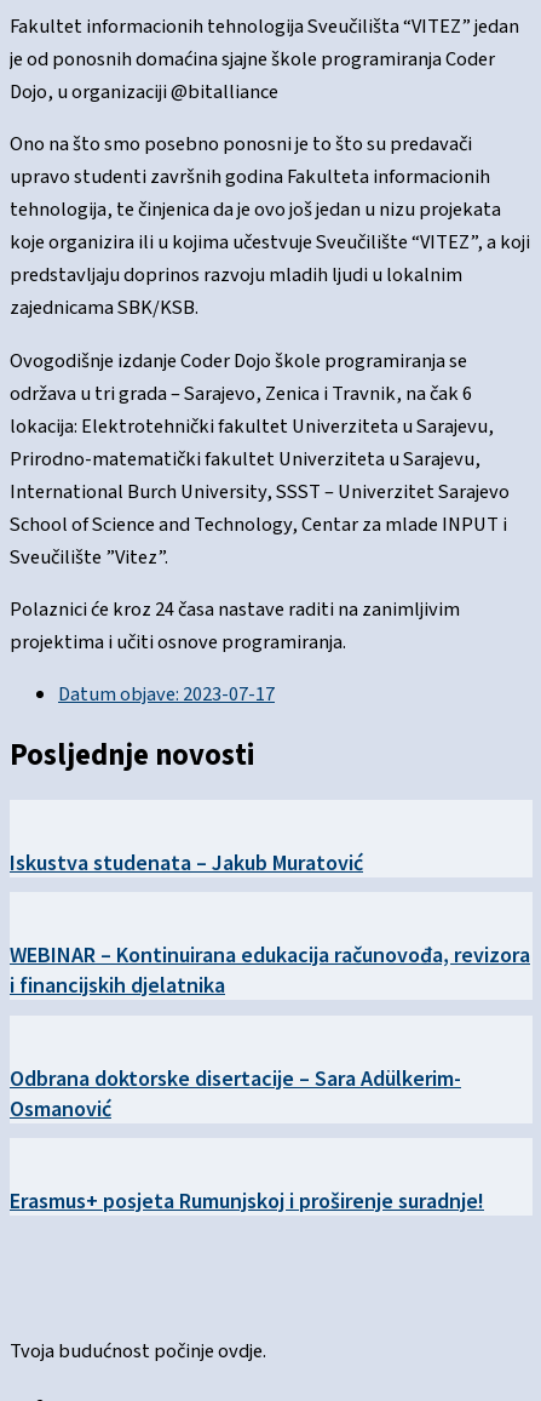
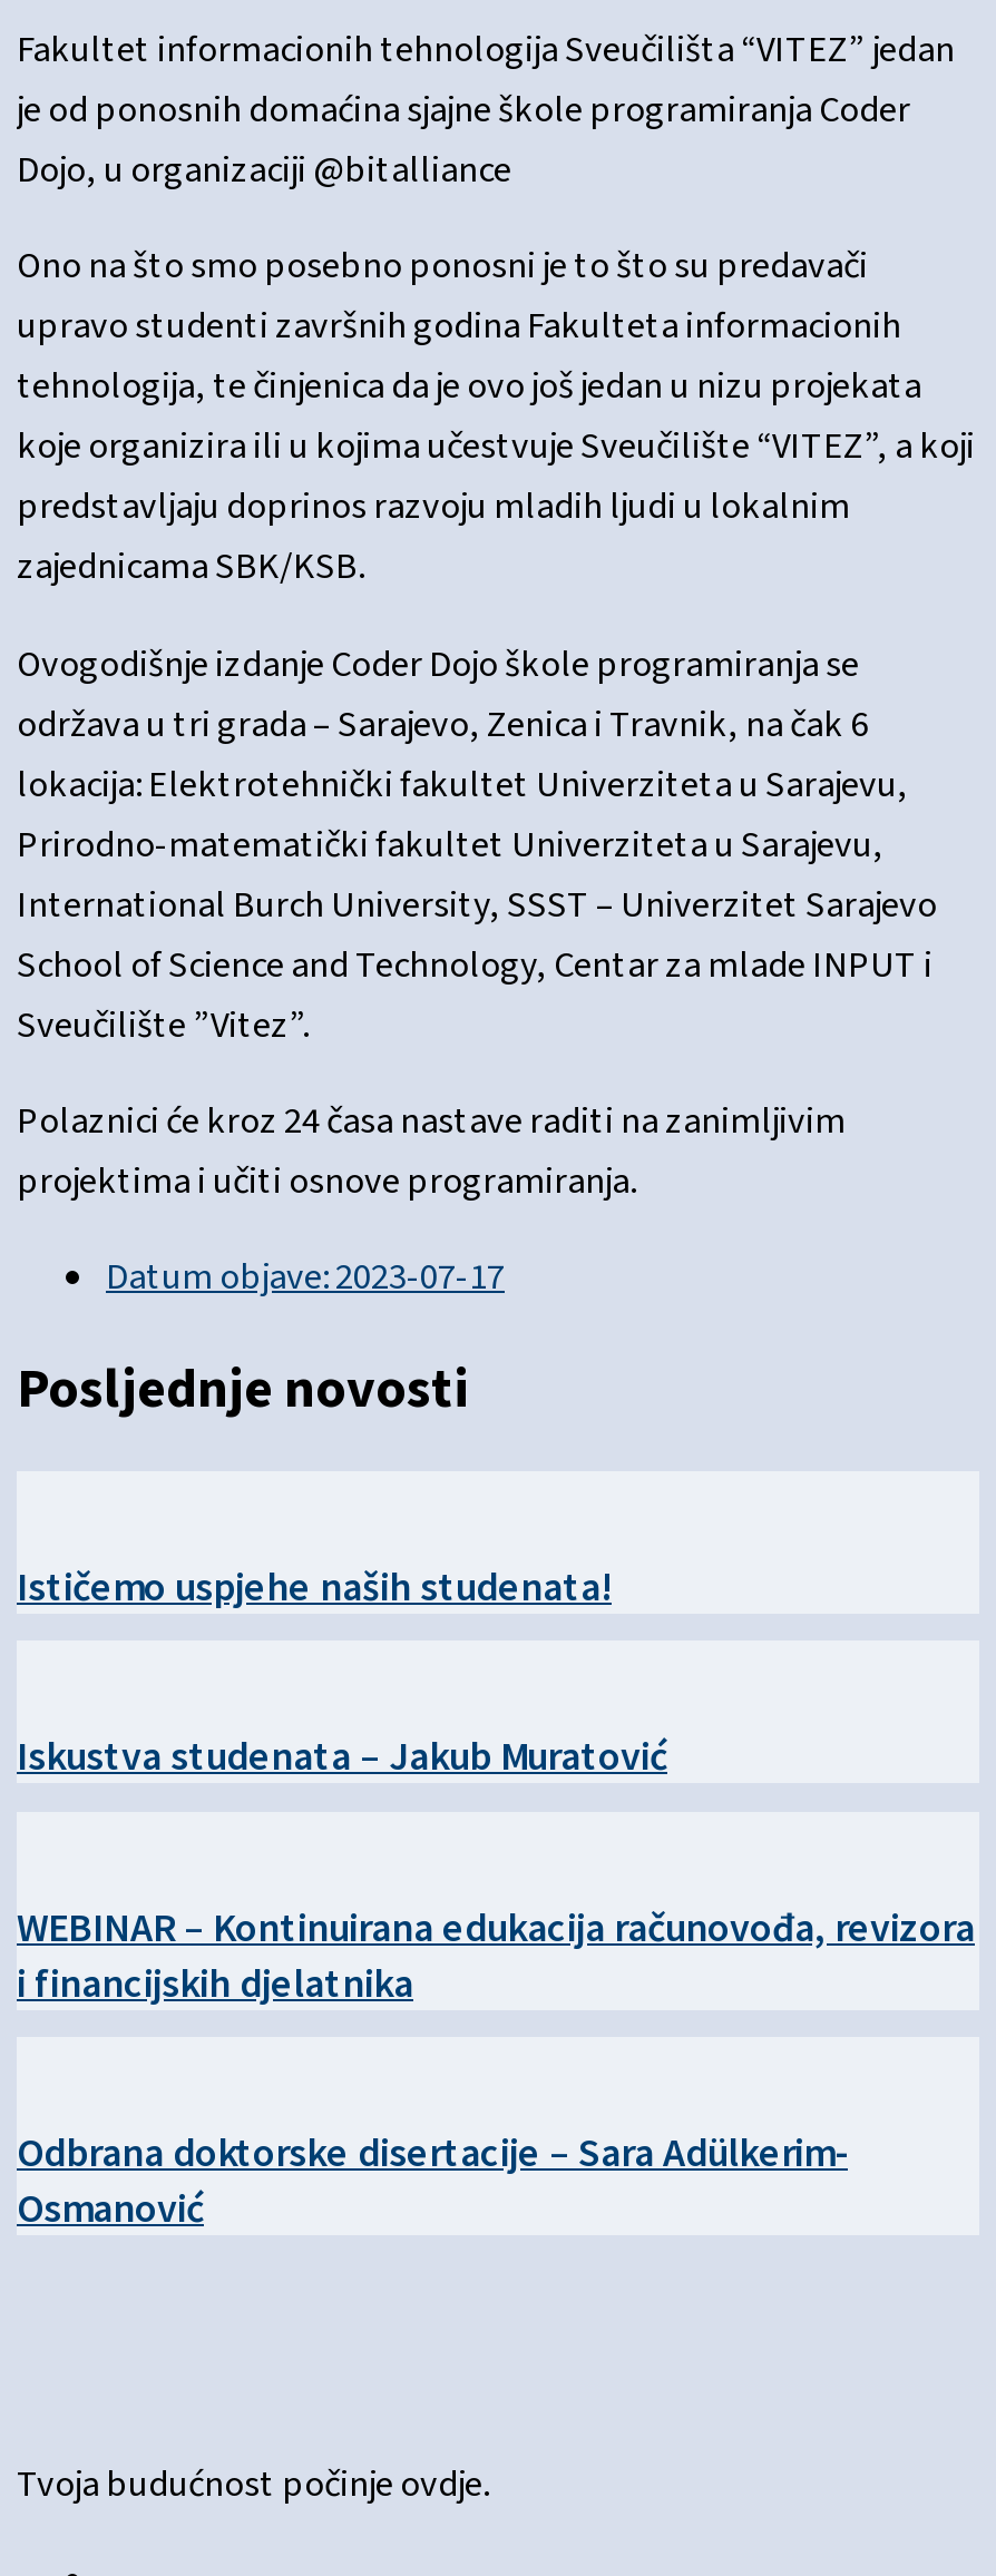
none -> [17,1561,612,1612] Ističemo uspjehe naših studenata!
moved [10,849,530,1122] -> [17,1731,975,2232]: Iskustva studenata – Jakub Muratović | WEBINAR – Kontinuirana edukacija računovođa, revizora | i financijskih djelatnika | Odbrana doktorske disertacije – Sara Adülkerim- | Osmanović
[10,1186,484,1214] Erasmus+ posjeta Rumunjskoj i proširenje suradnje! -> none

